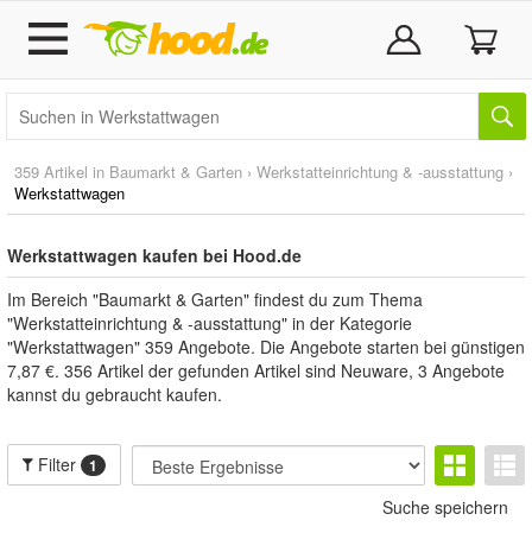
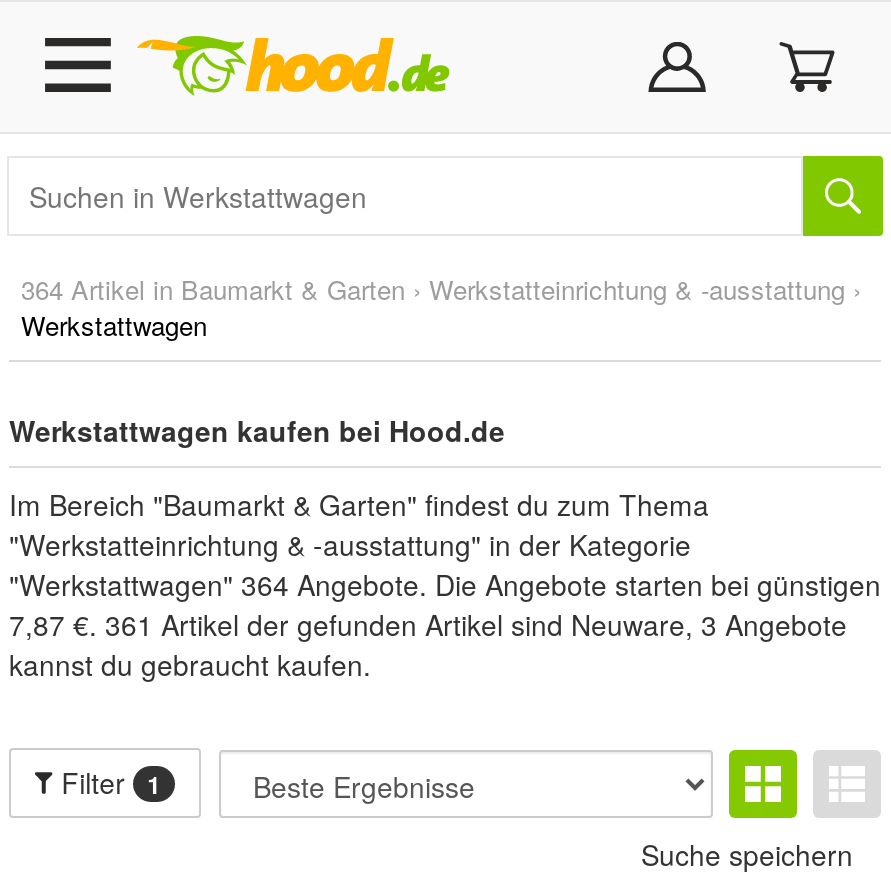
[14,160,513,183] 359 Artikel in Baumarkt & Garten › Werkstatteinrichtung & -ausstattung › -> [21,270,861,308] 364 Artikel in Baumarkt & Garten › Werkstatteinrichtung & -ausstattung ›
[7,335,525,358] "Werkstattwagen" 359 Angebote. Die Angebote starten bei günstigen -> [9,564,881,604] "Werkstattwagen" 364 Angebote. Die Angebote starten bei günstigen
[7,358,505,382] 7,87 €. 356 Artikel der gefunden Artikel sind Neuware, 3 Angebote -> [9,604,847,644] 7,87 €. 361 Artikel der gefunden Artikel sind Neuware, 3 Angebote

